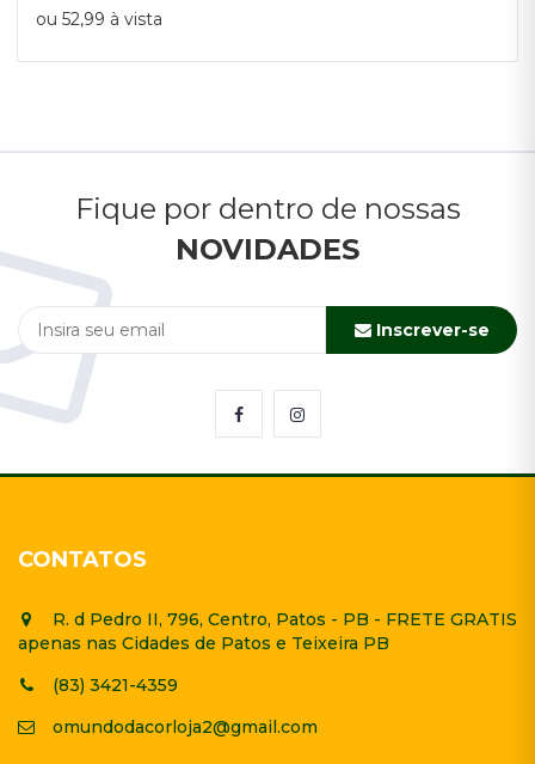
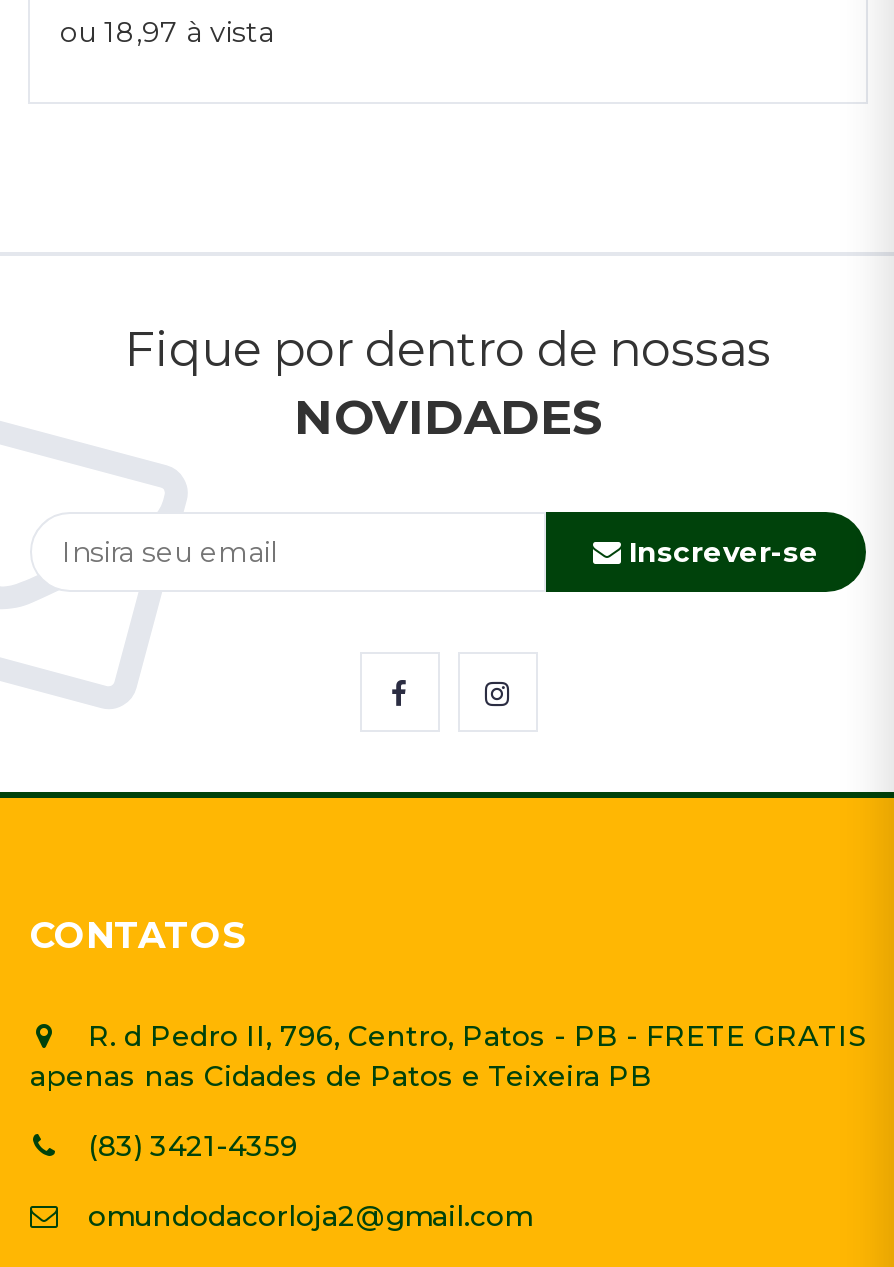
[36,9,162,30] ou 52,99 à vista -> [60,15,274,51] ou 18,97 à vista

